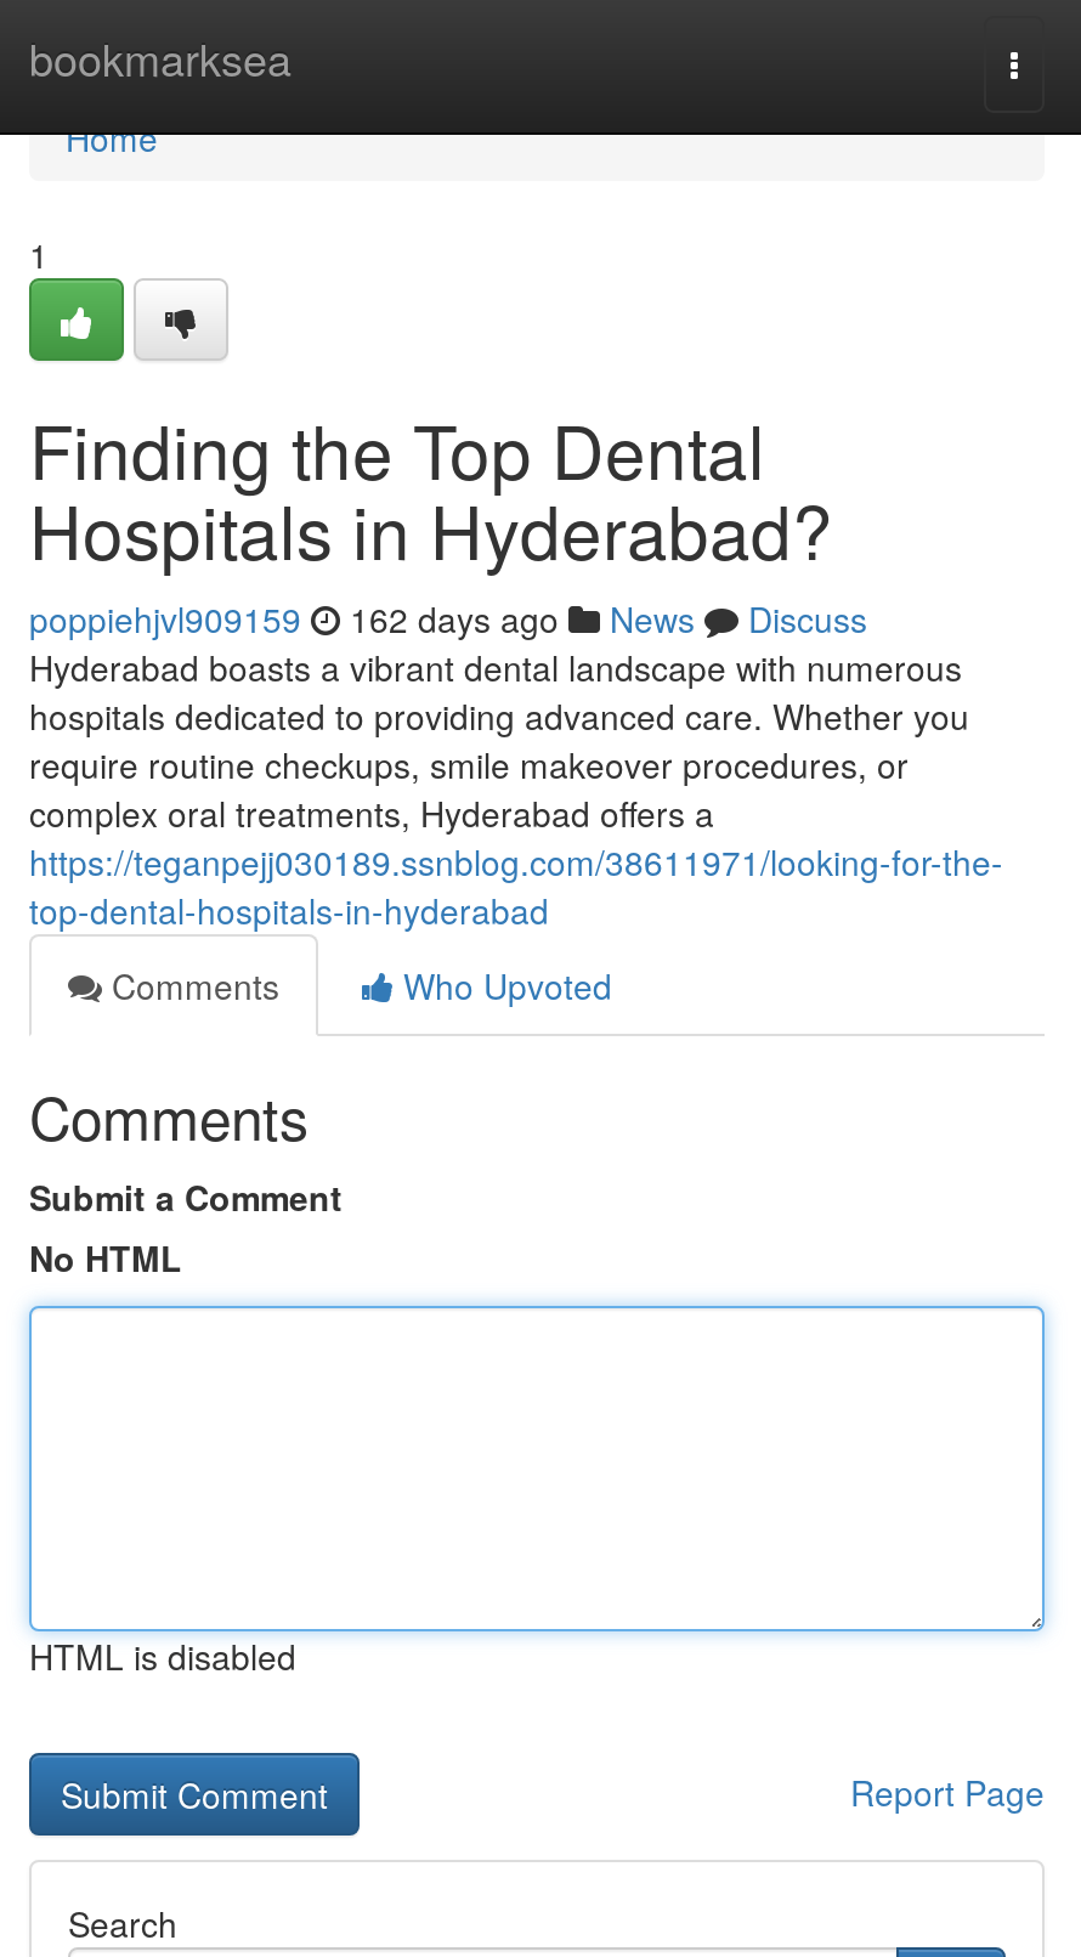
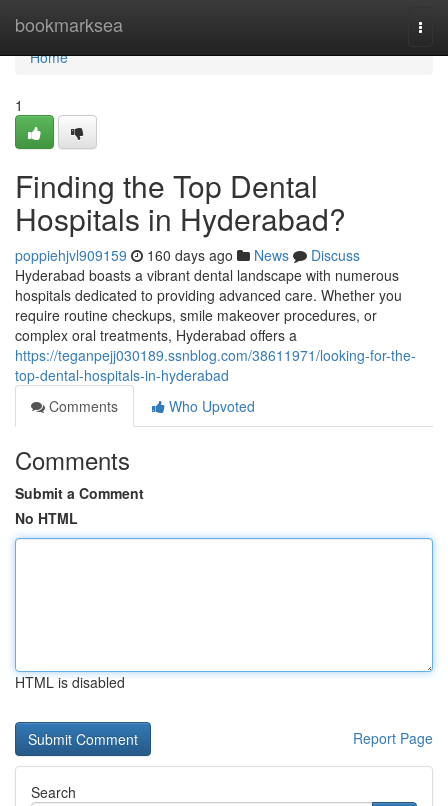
[29,594,867,643] poppiehjvl909159 162 days ago News Discuss -> [15,245,360,265] poppiehjvl909159 160 days ago News Discuss

